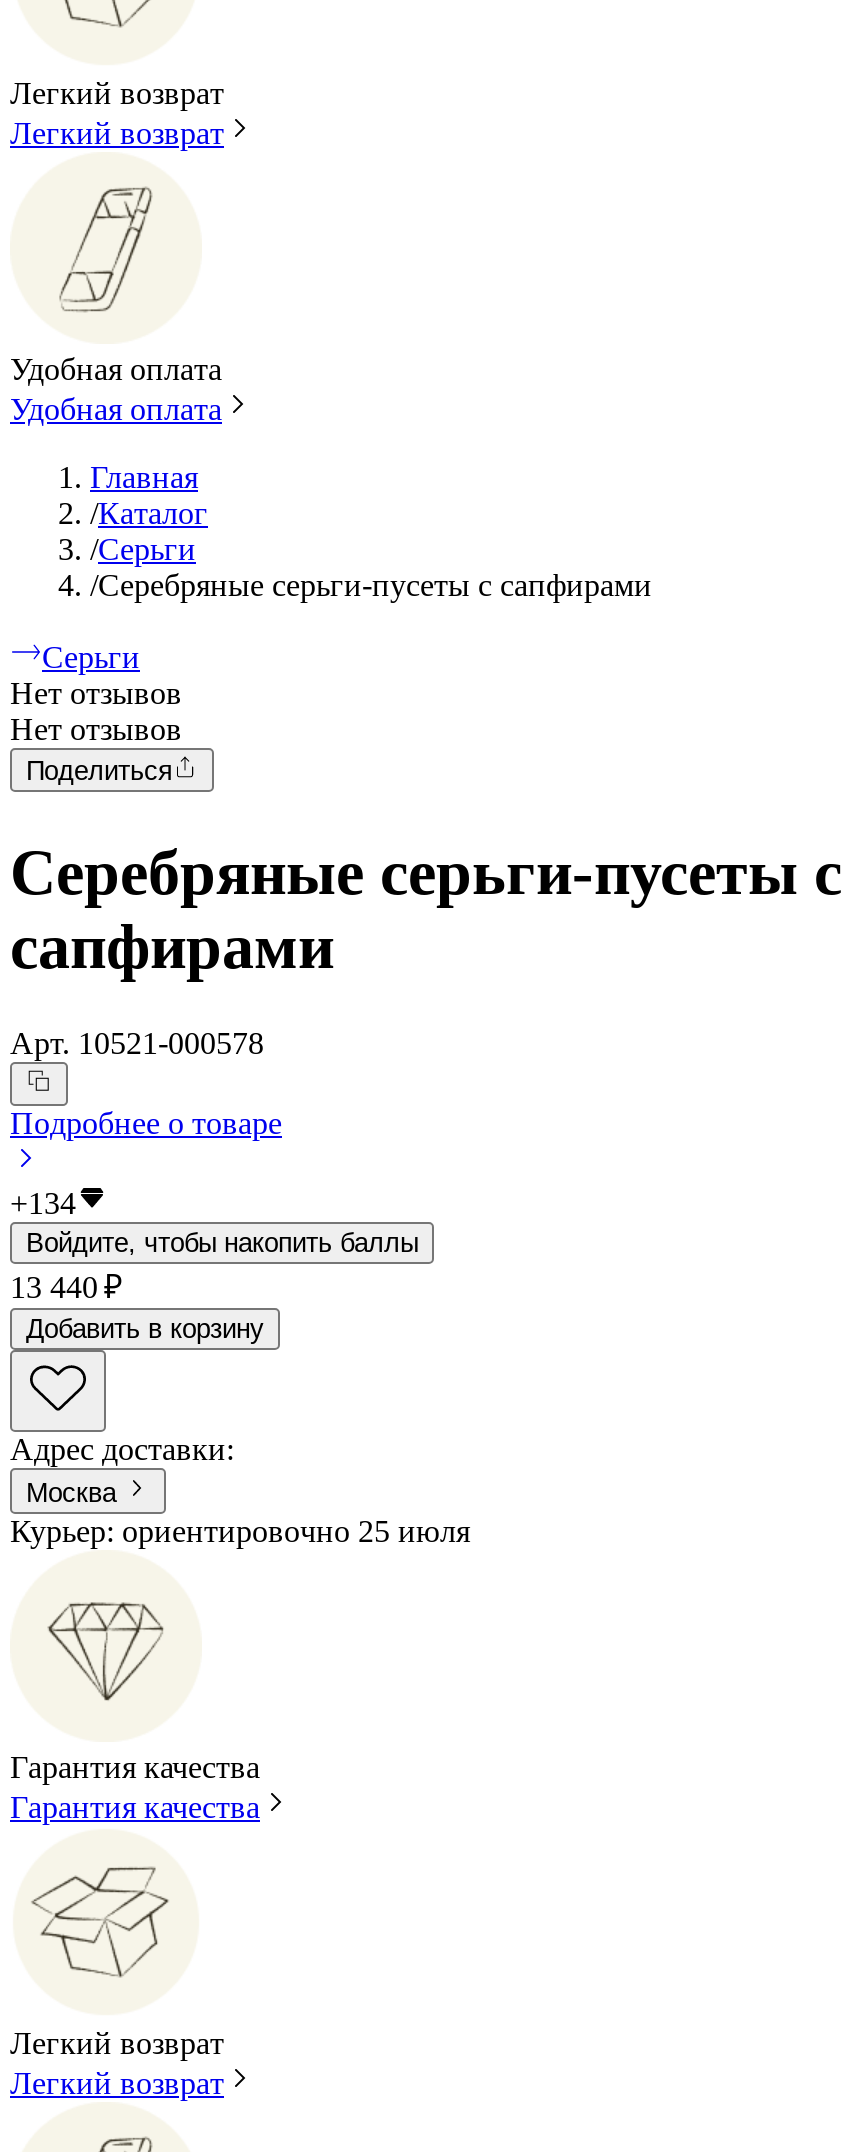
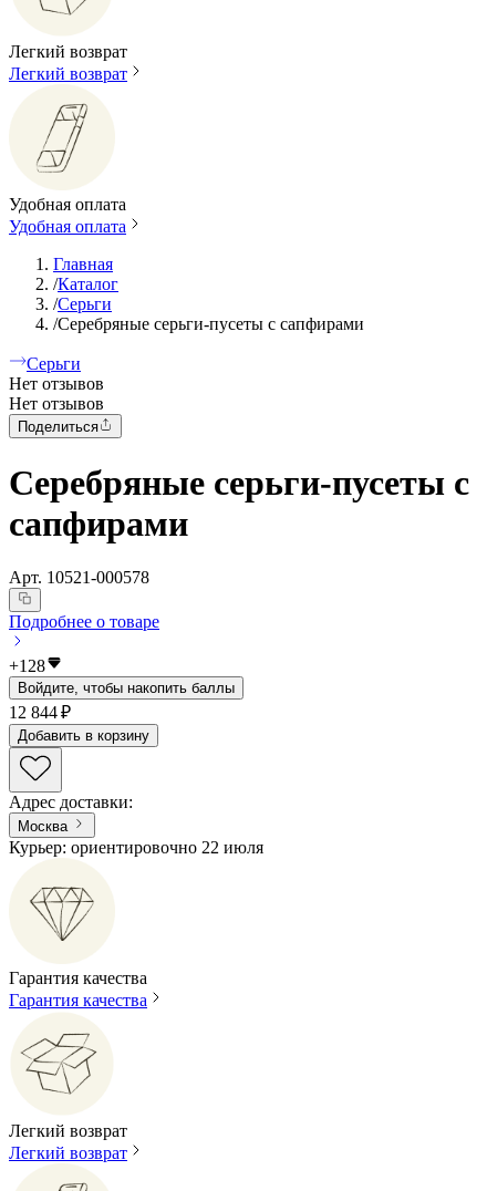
[10,1187,76,1221] +134 -> [9,657,45,676] +128
[10,1271,122,1305] 13 440 ₽ -> [9,703,71,722] 12 844 ₽
[10,1514,470,1548] Курьер: ориентировочно 25 июля -> [9,838,263,857] Курьер: ориентировочно 22 июля

